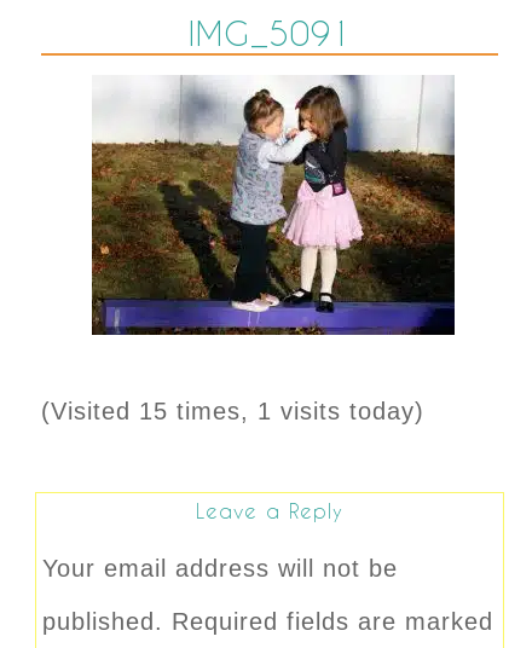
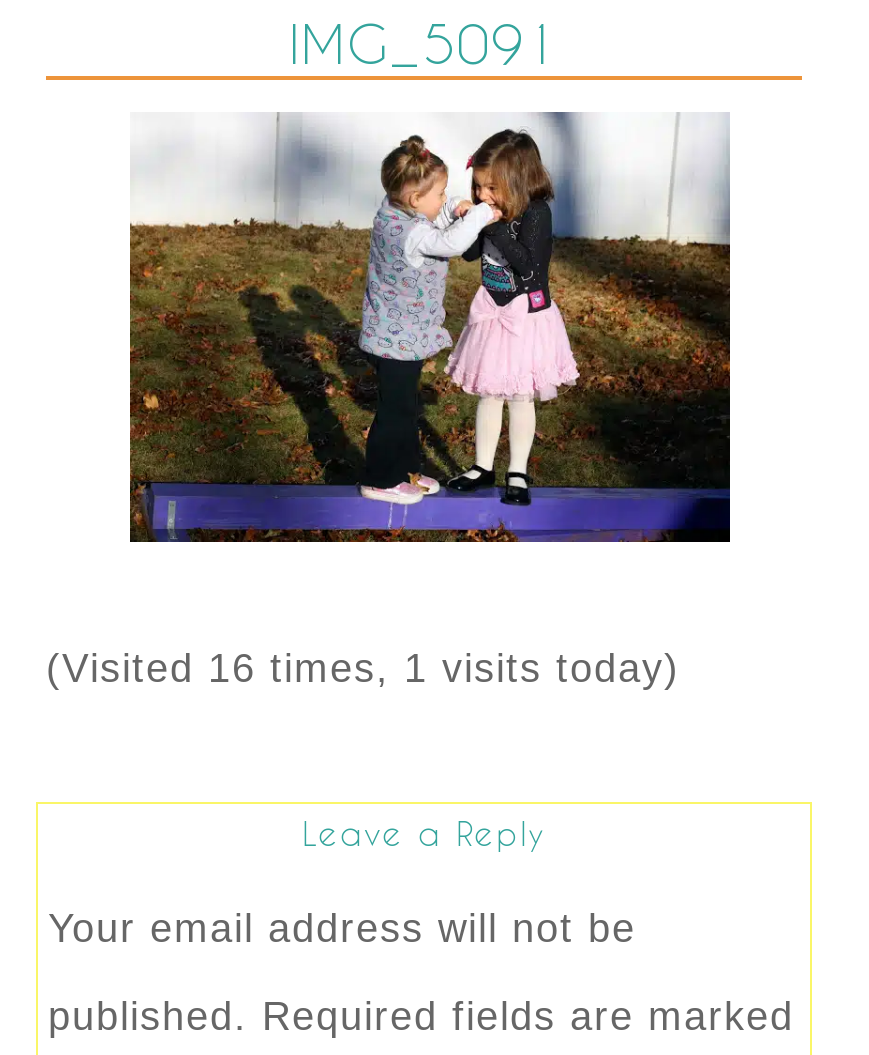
[41,398,424,424] (Visited 15 times, 1 visits today) -> [46,645,680,689] (Visited 16 times, 1 visits today)

